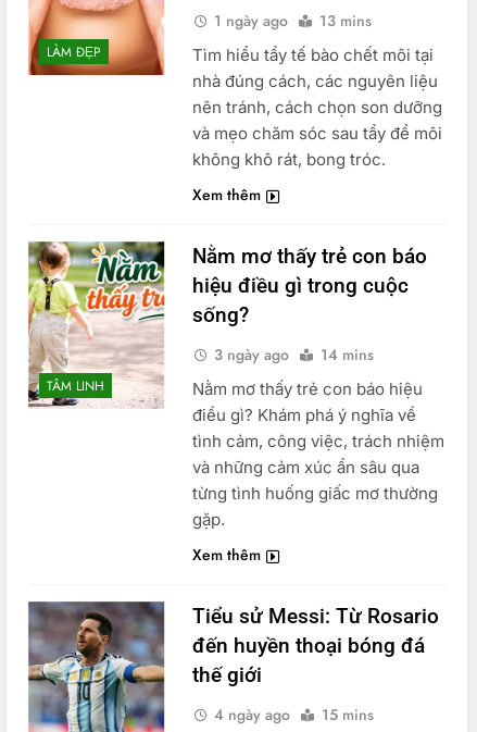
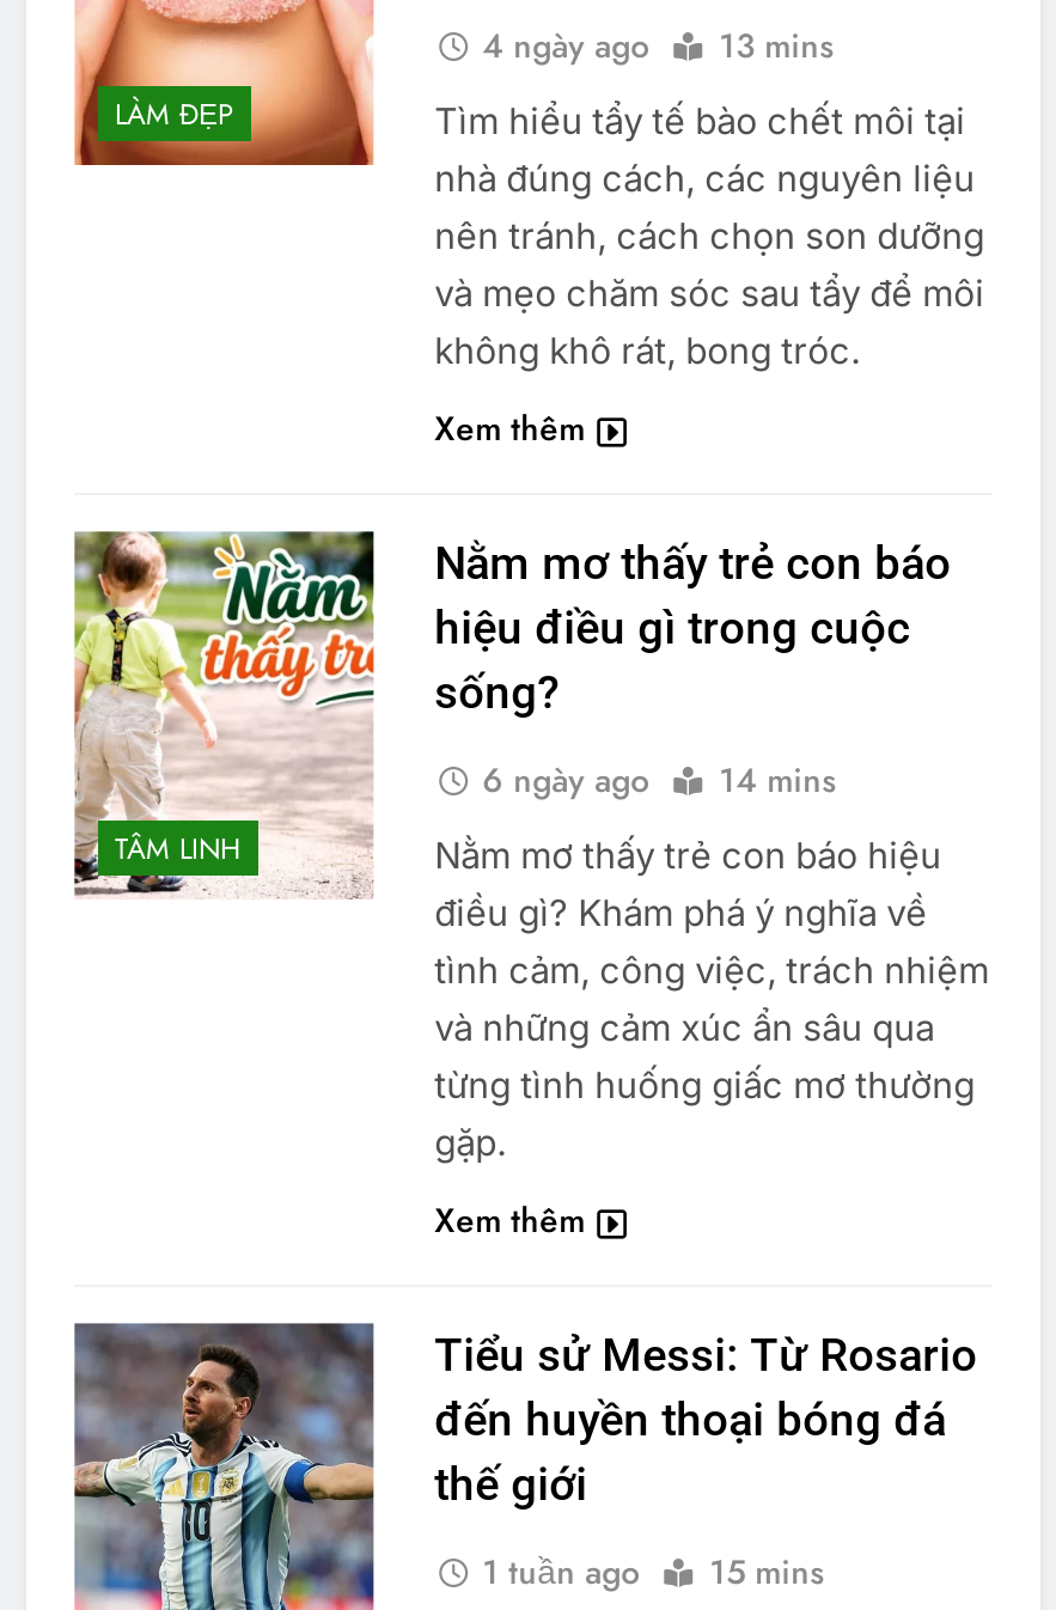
[214,10,371,32] 1 ngày ago 13 mins -> [482,22,834,70] 4 ngày ago 13 mins
[214,344,373,366] 3 ngày ago 14 mins -> [482,756,836,804] 6 ngày ago 14 mins
[214,704,373,726] 4 ngày ago 15 mins -> [482,1548,824,1596] 1 tuần ago 15 mins

